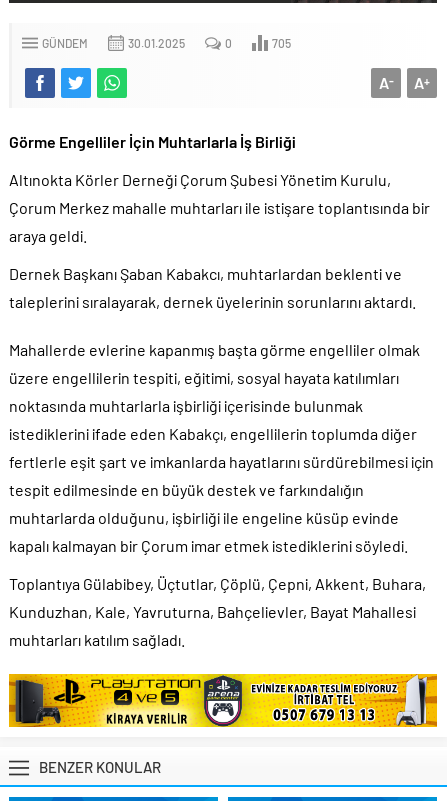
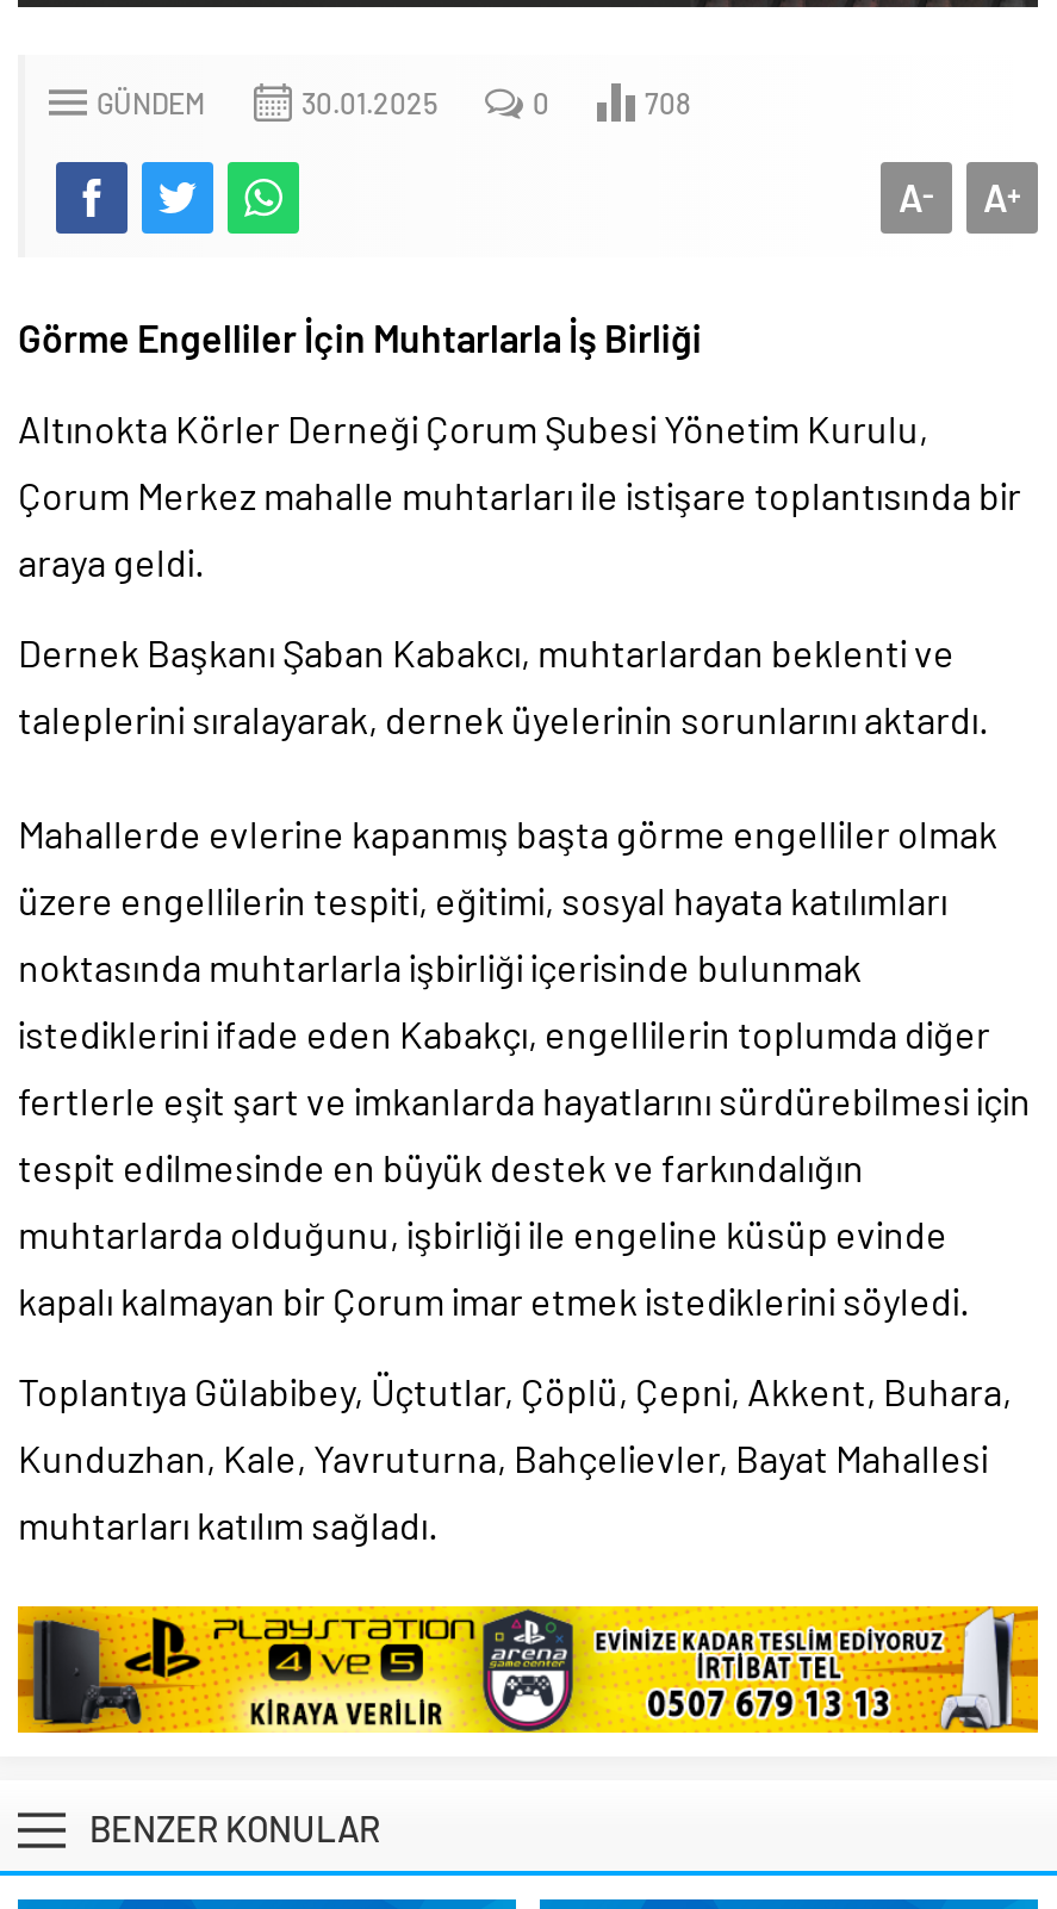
[272,36,291,50] 705 -> [645,85,690,118] 708

